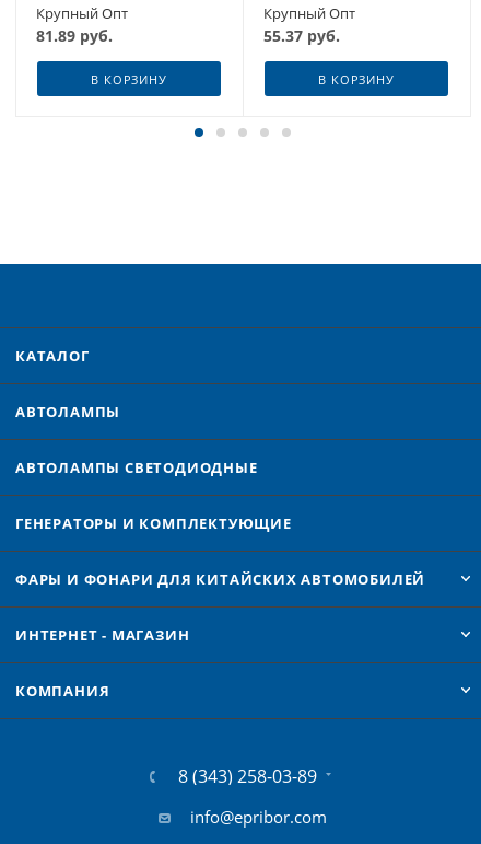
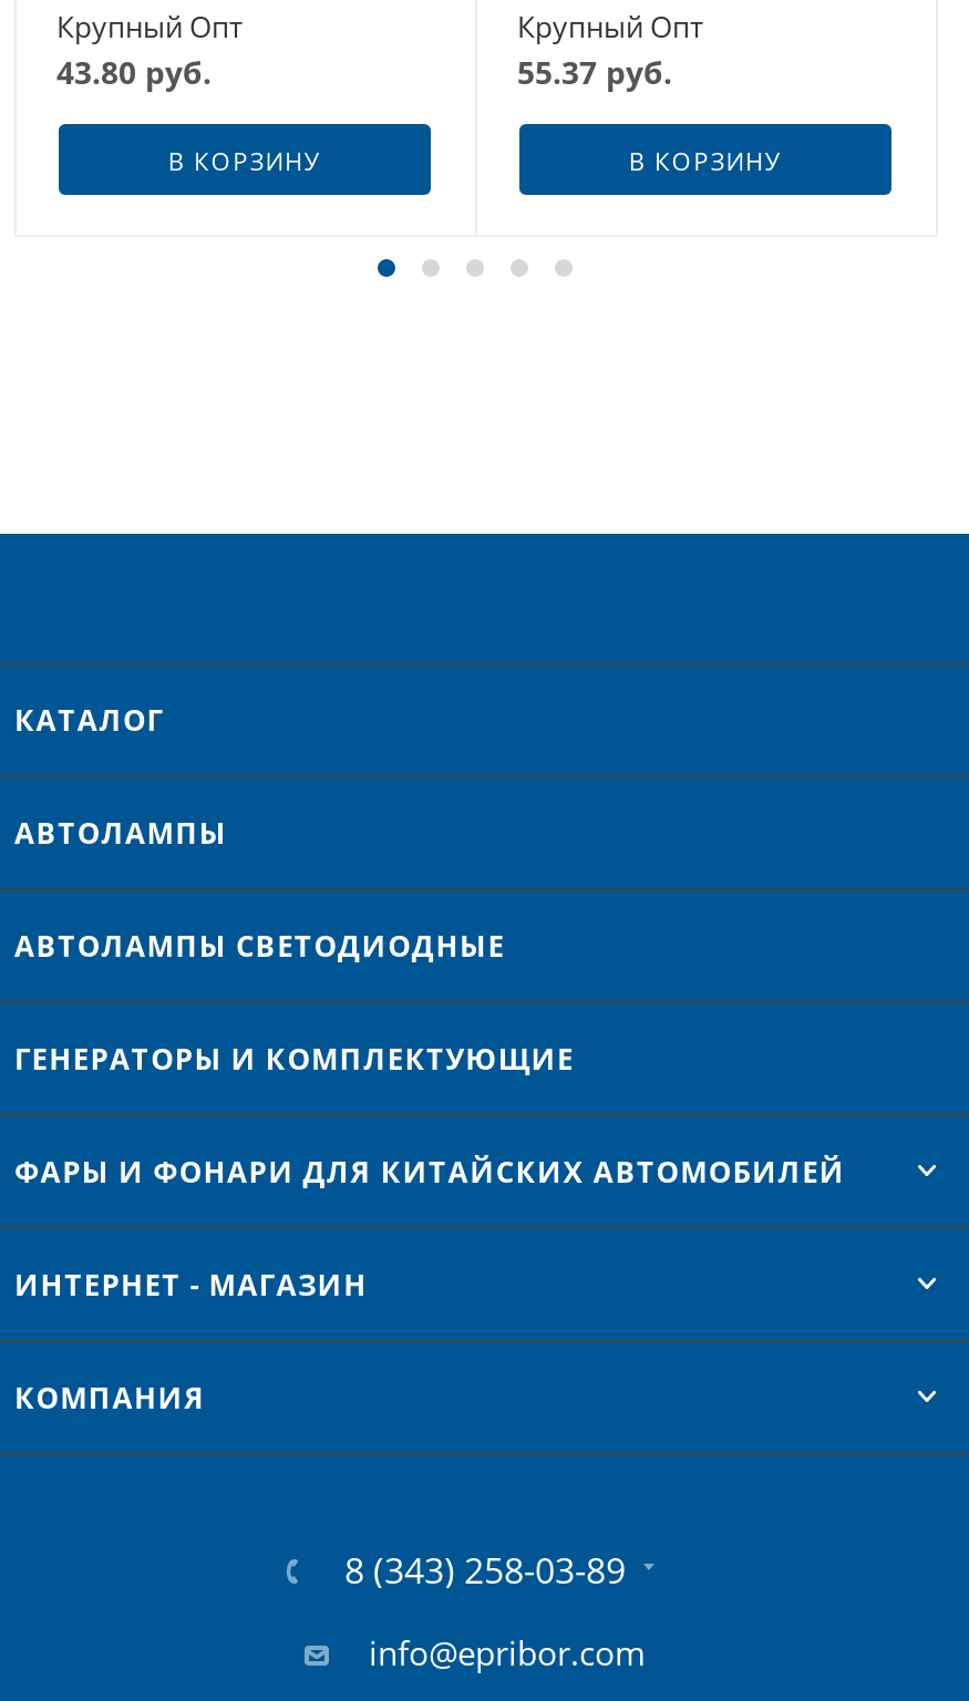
[36,26,113,46] 81.89 руб. -> [56,52,212,94] 43.80 руб.

